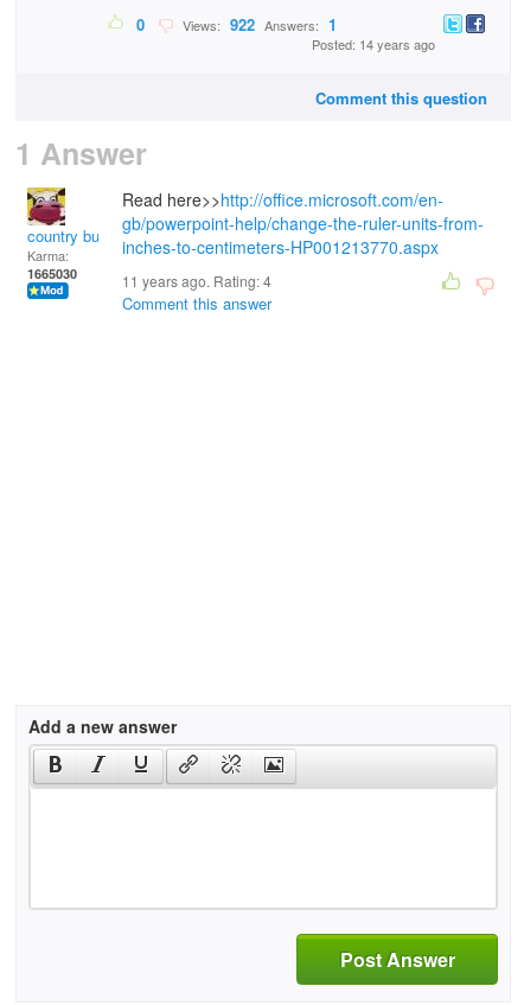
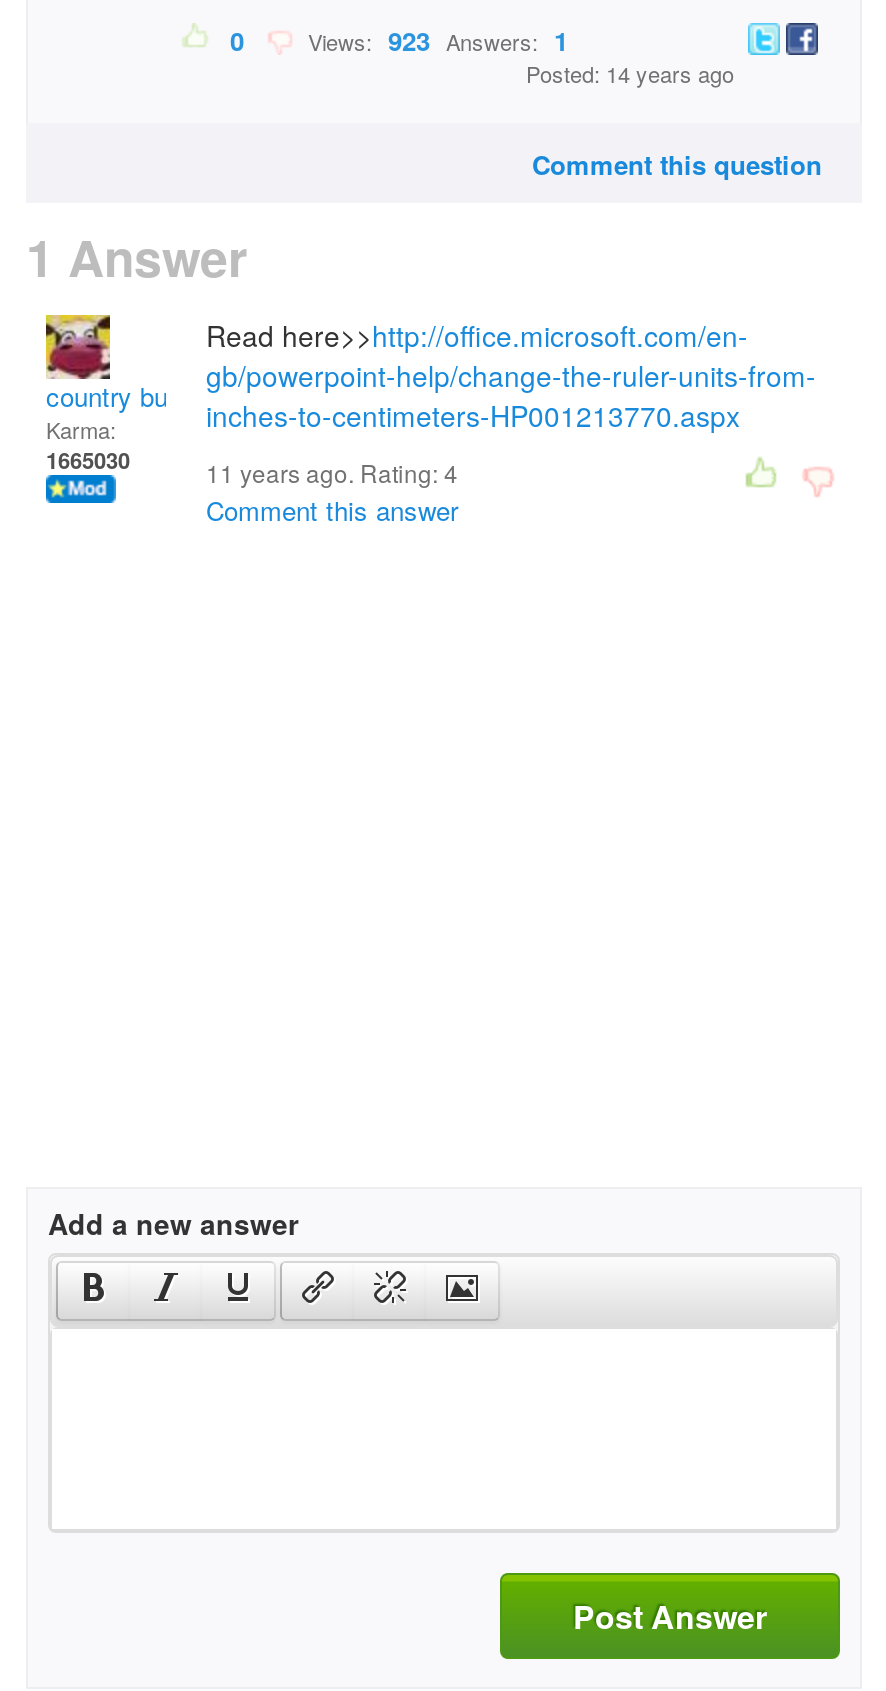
[175,13,337,36] Views: 922 Answers: 1 -> [296,21,568,59] Views: 923 Answers: 1

